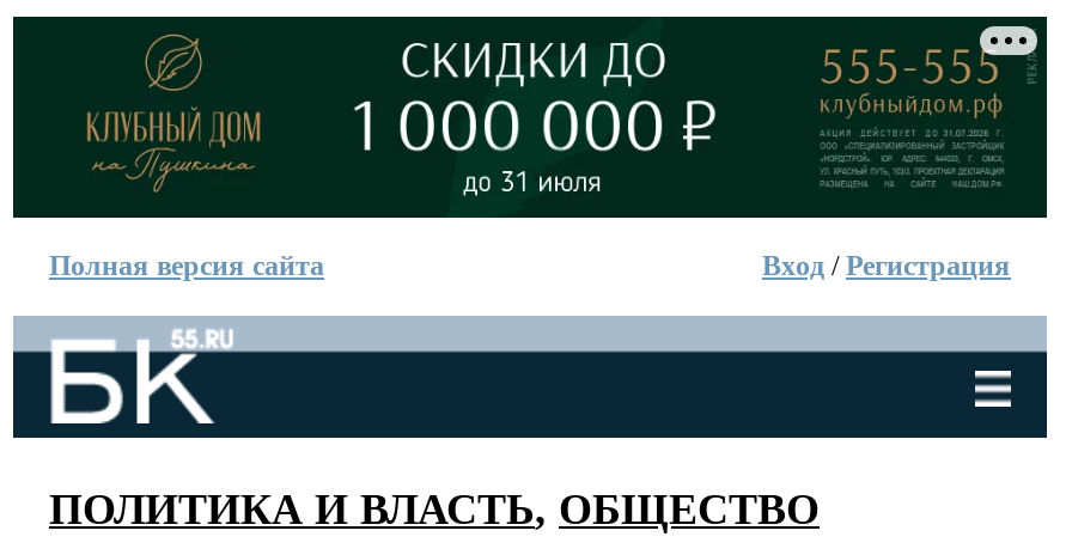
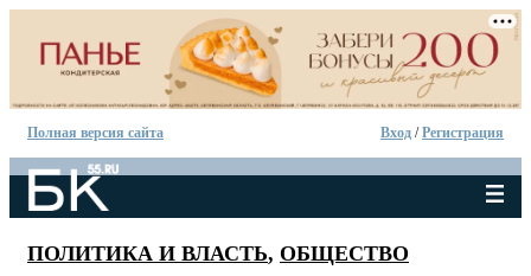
[11,14,1049,220] [image] -> [9,9,522,109] [image]

